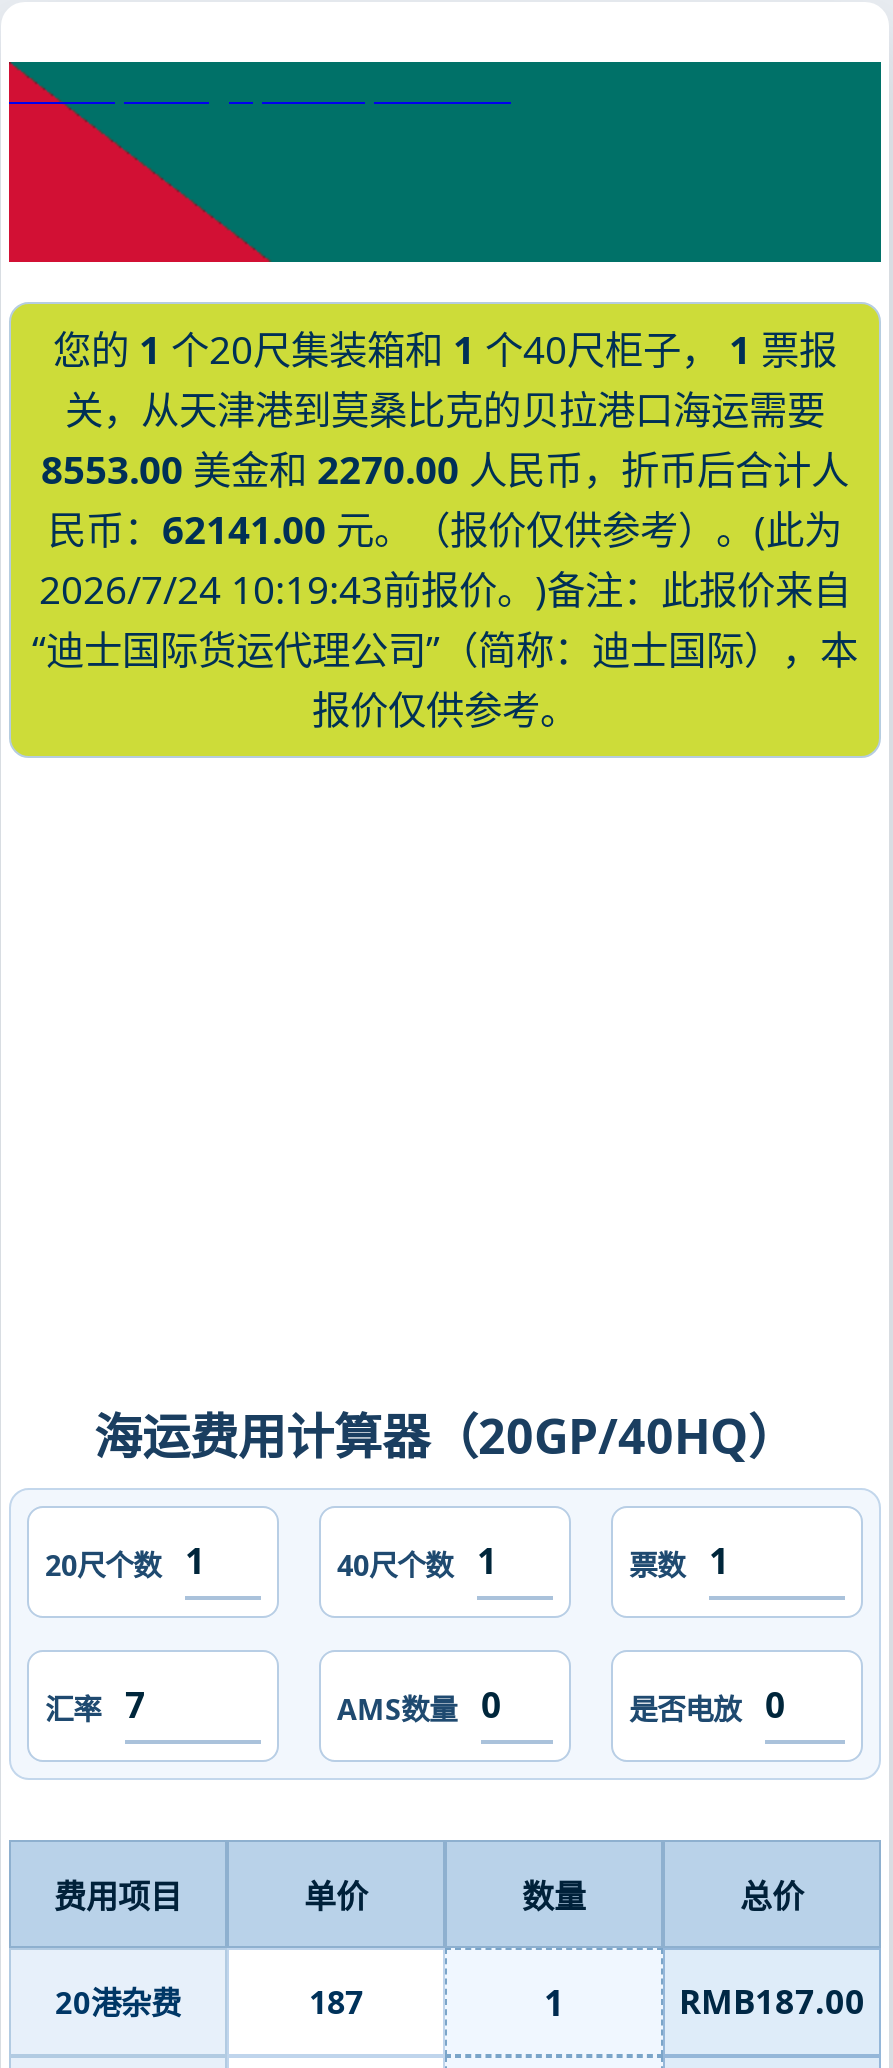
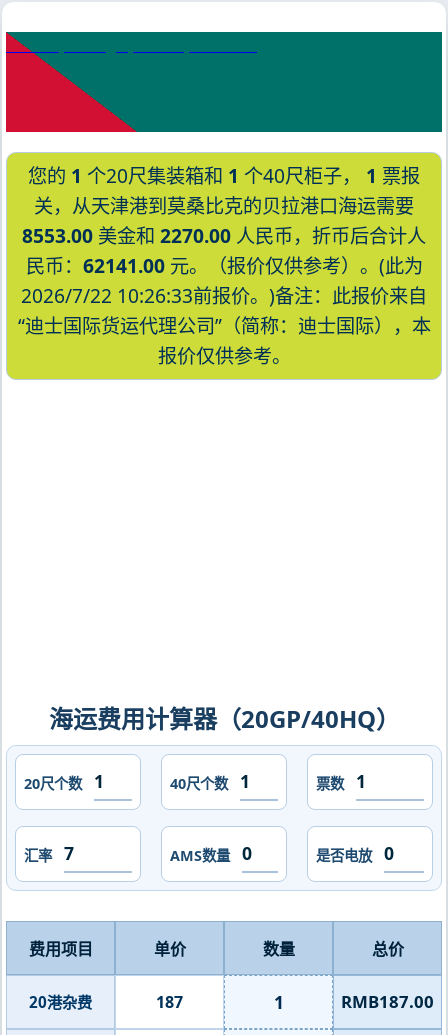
[39,562,851,616] 2026/7/24 10:19:43前报价。)备注：此报价来自 -> [21,282,427,309] 2026/7/22 10:26:33前报价。)备注：此报价来自

